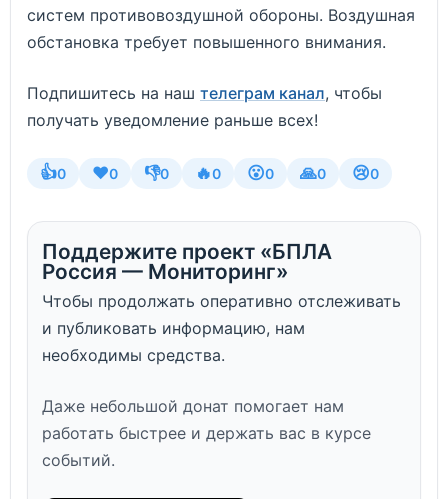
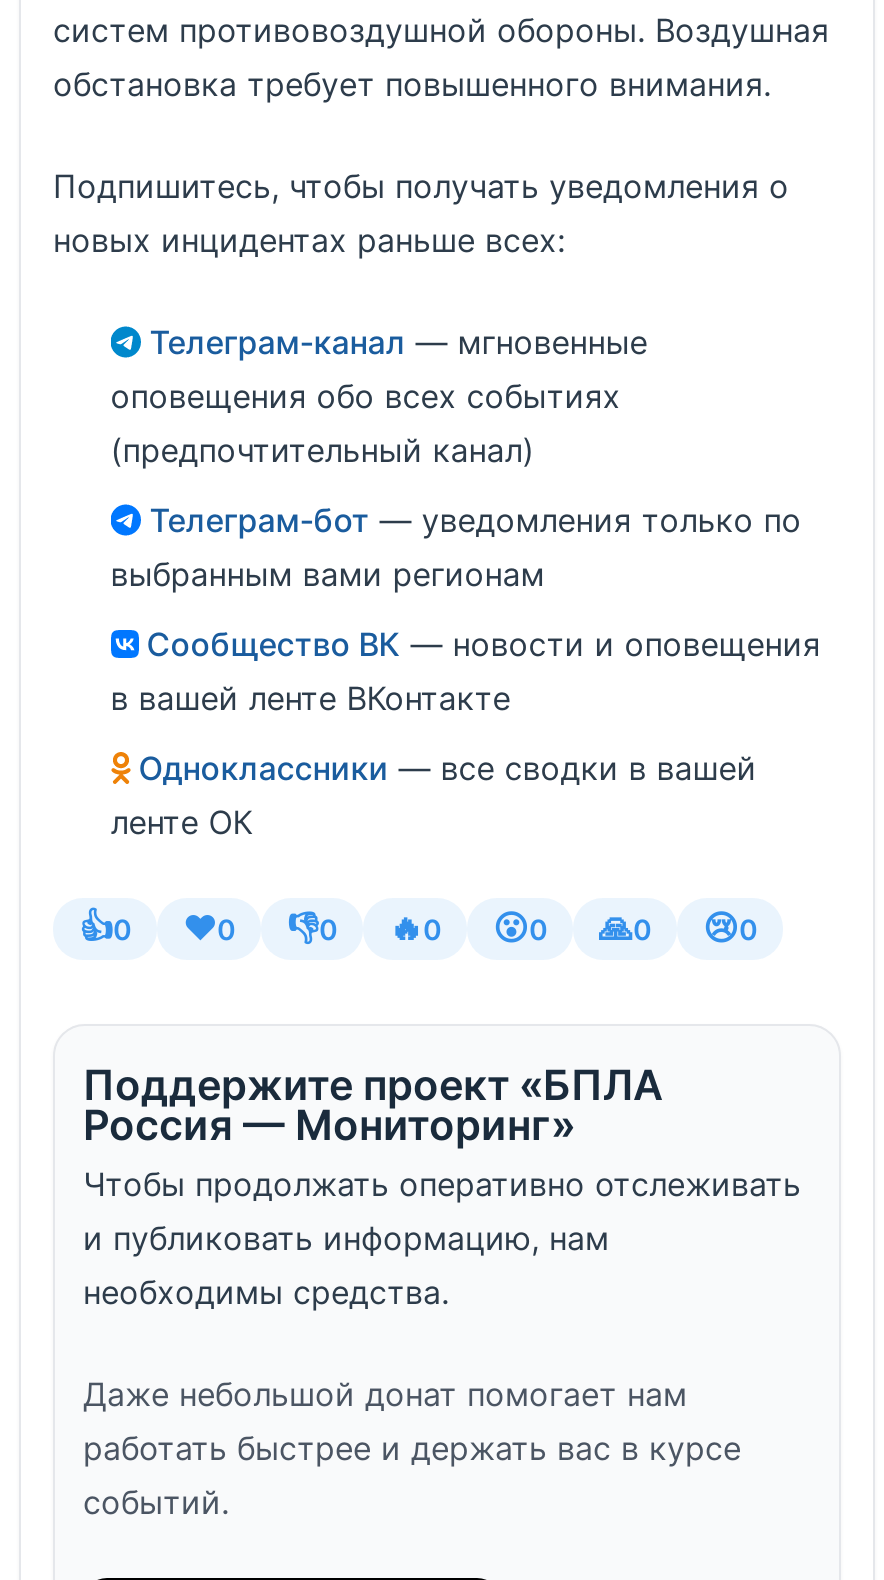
[27,83,382,130] Подпишитесь на наш телеграм канал, чтобы | получать уведомление раньше всех! -> [53,166,821,842] Подпишитесь, чтобы получать уведомления о | новых инцидентах раньше всех: | Телеграм-канал — мгновенные | оповещения обо всех событиях | (предпочтительный канал) | Телеграм-бот — уведомления только по | выбранным вами регионам | Сообщество ВК — новости и оповещения | в вашей ленте ВКонтакте | Одноклассники — все сводки в вашей | ленте ОК

